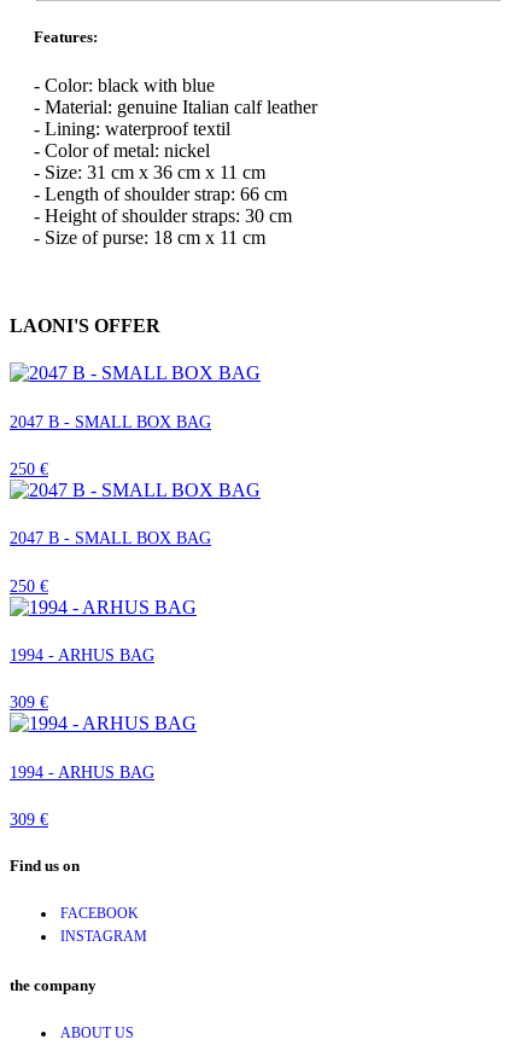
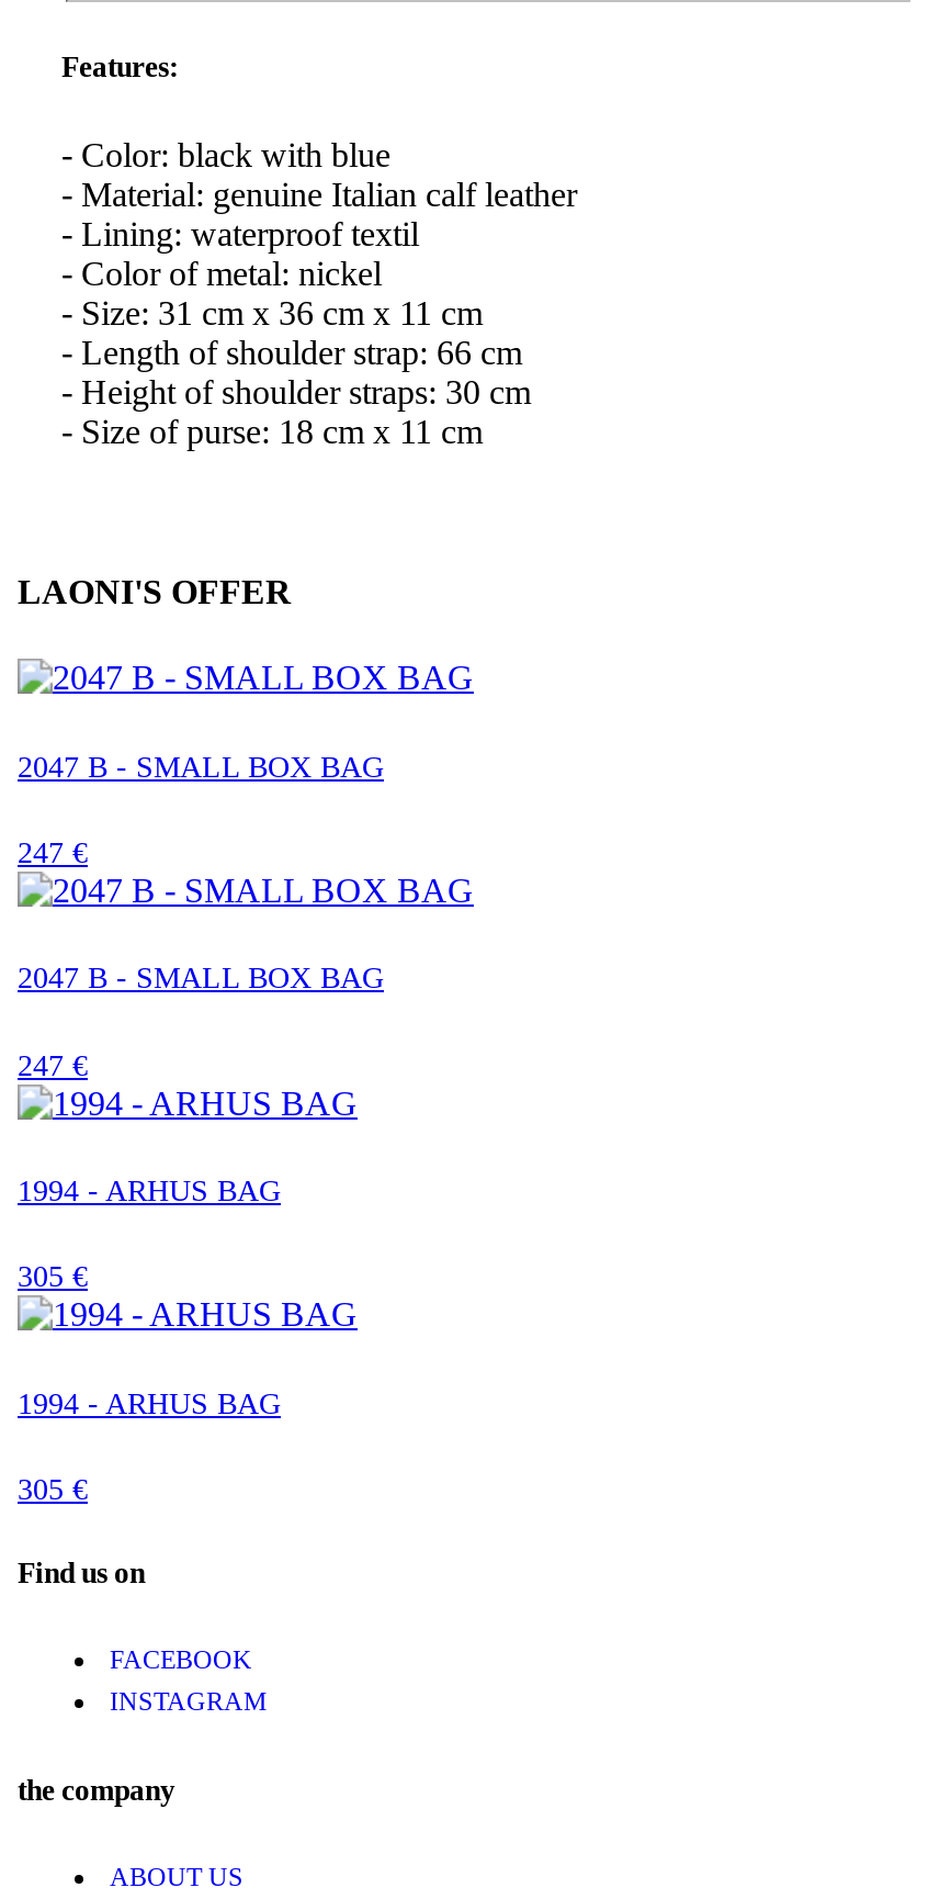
[10,460,48,478] 250 € -> [18,836,88,869] 247 €
[10,577,48,595] 250 € -> [18,1049,88,1081] 247 €
[10,694,48,712] 309 € -> [18,1261,88,1294] 305 €
[10,811,48,829] 309 € -> [18,1473,88,1506] 305 €

